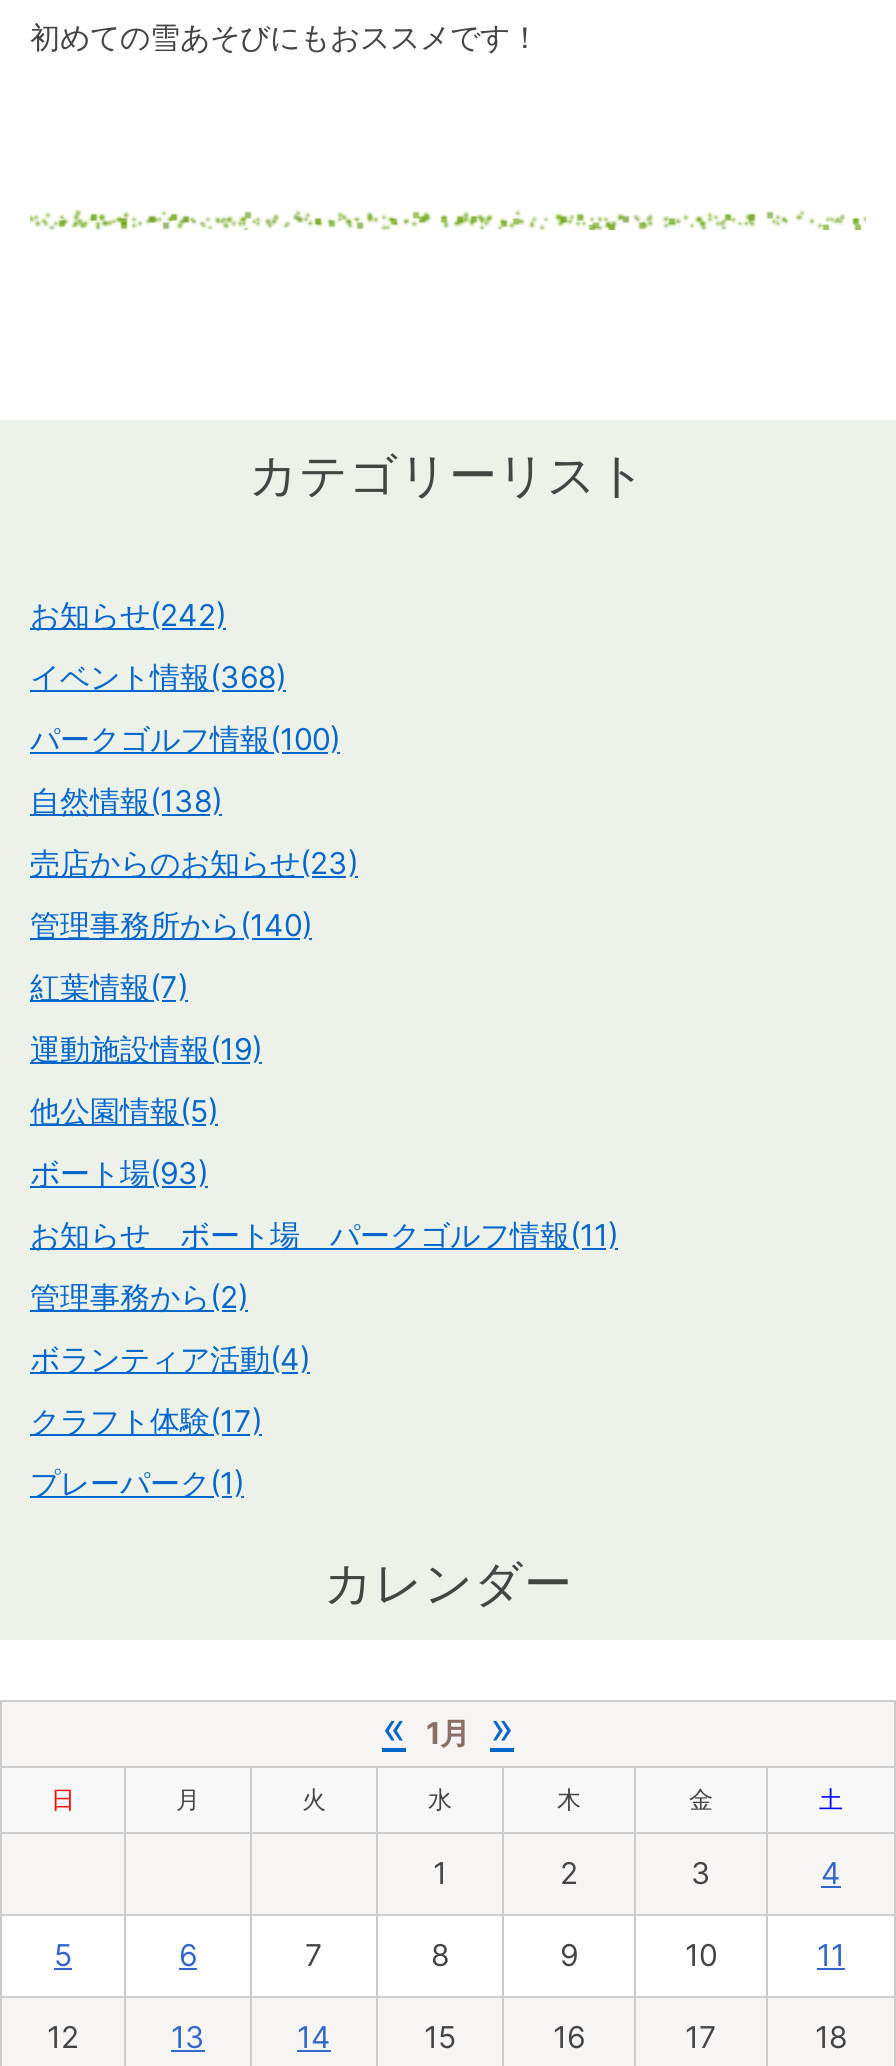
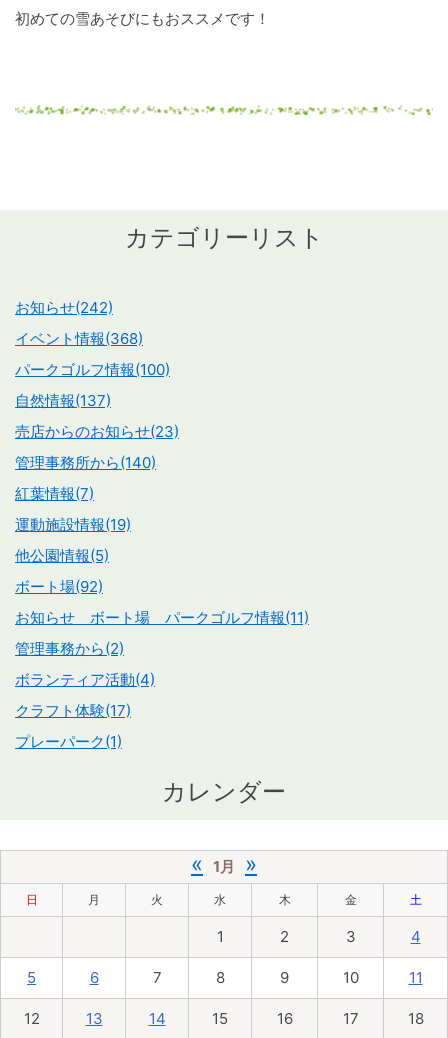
[30,781,222,819] 自然情報(138) -> [15,391,111,410] 自然情報(137)
[30,1153,208,1191] ボート場(93) -> [15,577,103,596] ボート場(92)

